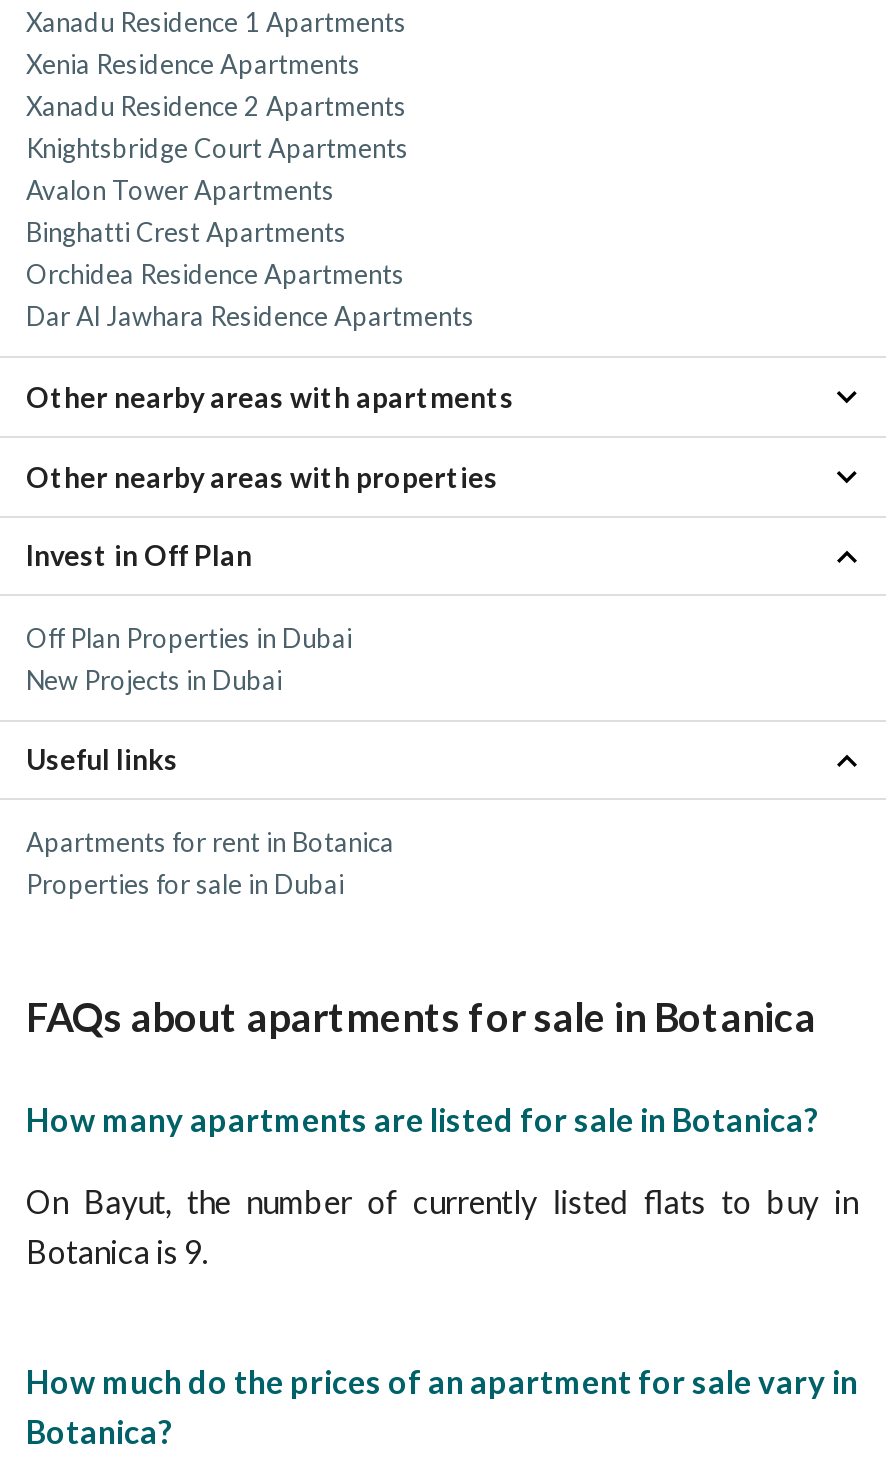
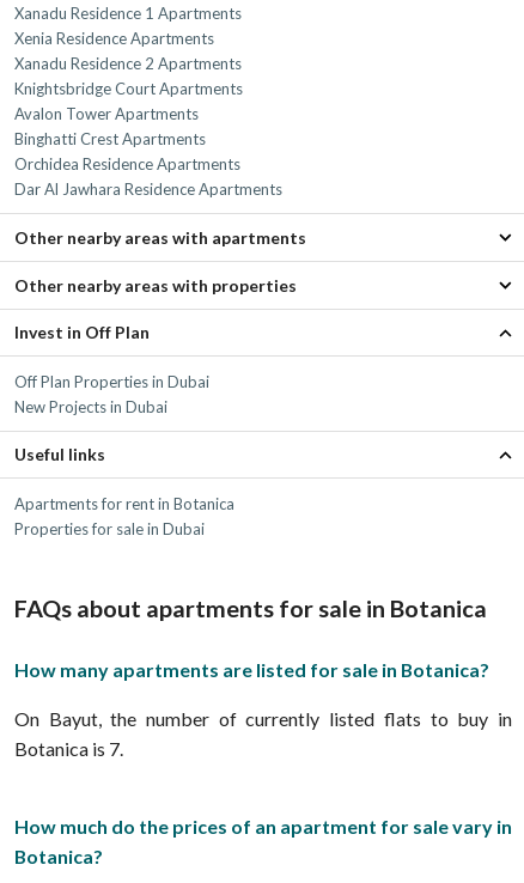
[26,1232,208,1270] Botanica is 9. -> [14,737,123,760] Botanica is 7.

